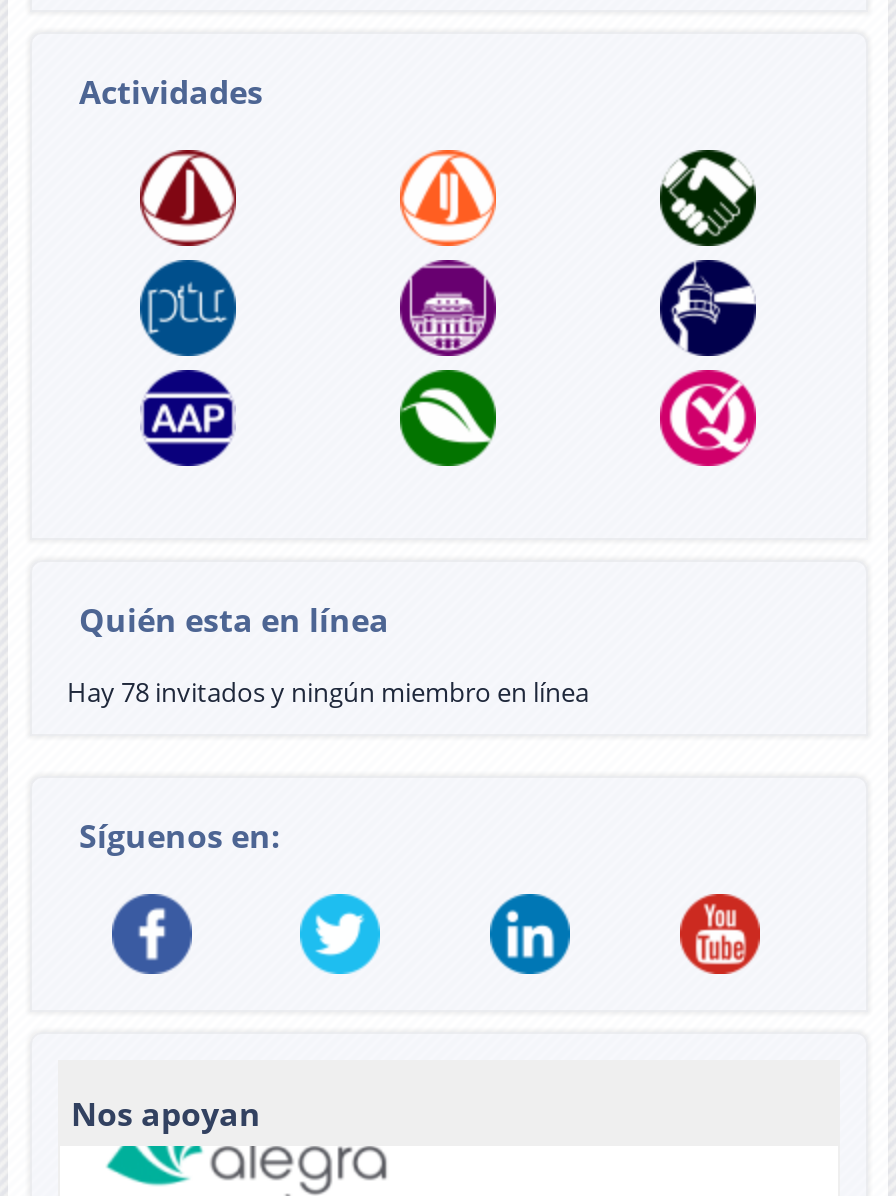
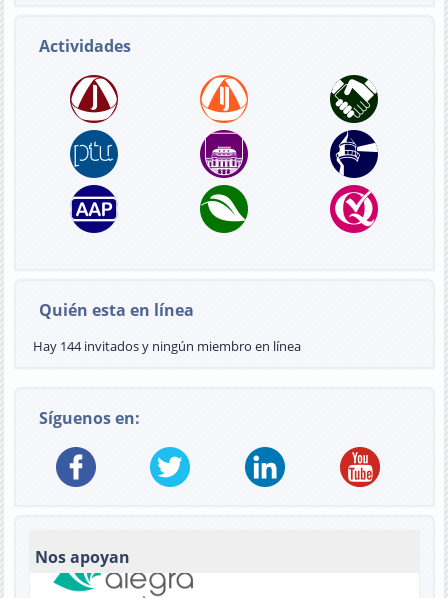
[67,674,589,710] Hay 78 invitados y ningún miembro en línea -> [33,337,301,355] Hay 144 invitados y ningún miembro en línea

